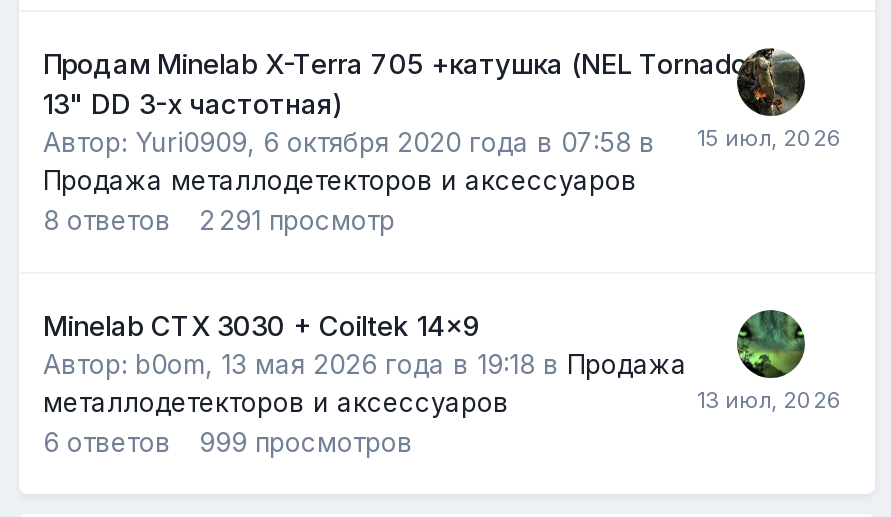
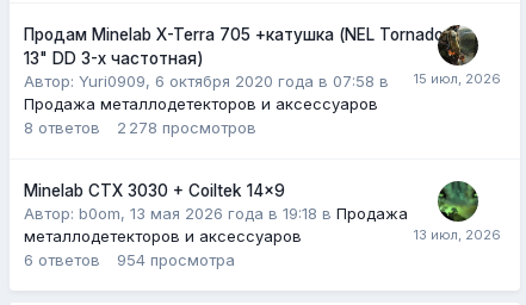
[43,204,395,236] 8 ответов 2 291 просмотр -> [24,118,256,137] 8 ответов 2 278 просмотров
[43,426,413,458] 6 ответов 999 просмотров -> [24,251,235,270] 6 ответов 954 просмотра

